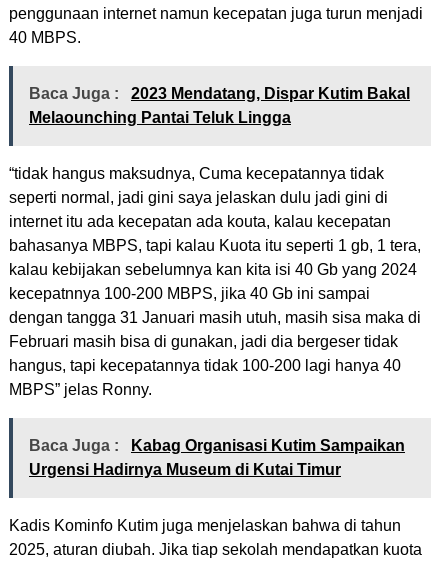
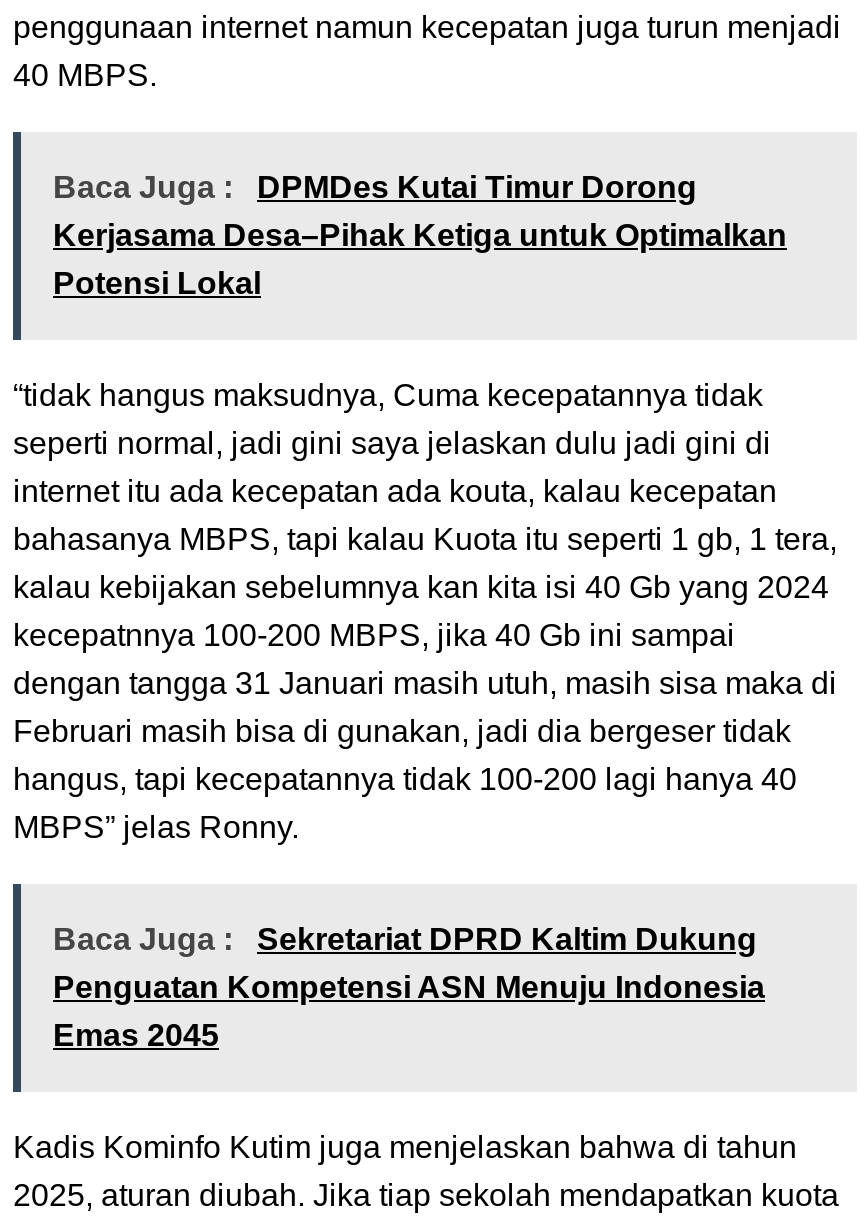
[29,85,410,126] Baca Juga : 2023 Mendatang, Dispar Kutim Bakal | Melaounching Pantai Teluk Lingga -> [53,169,787,299] Baca Juga : DPMDes Kutai Timur Dorong | Kerjasama Desa–Pihak Ketiga untuk Optimalkan | Potensi Lokal
[29,437,405,478] Baca Juga : Kabag Organisasi Kutim Sampaikan | Urgensi Hadirnya Museum di Kutai Timur -> [53,921,765,1051] Baca Juga : Sekretariat DPRD Kaltim Dukung | Penguatan Kompetensi ASN Menuju Indonesia | Emas 2045

